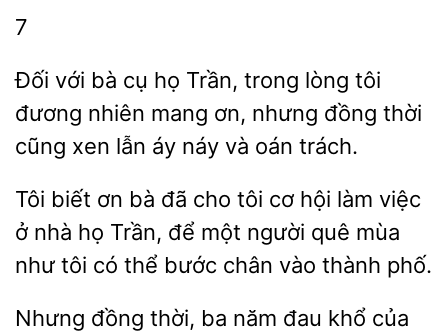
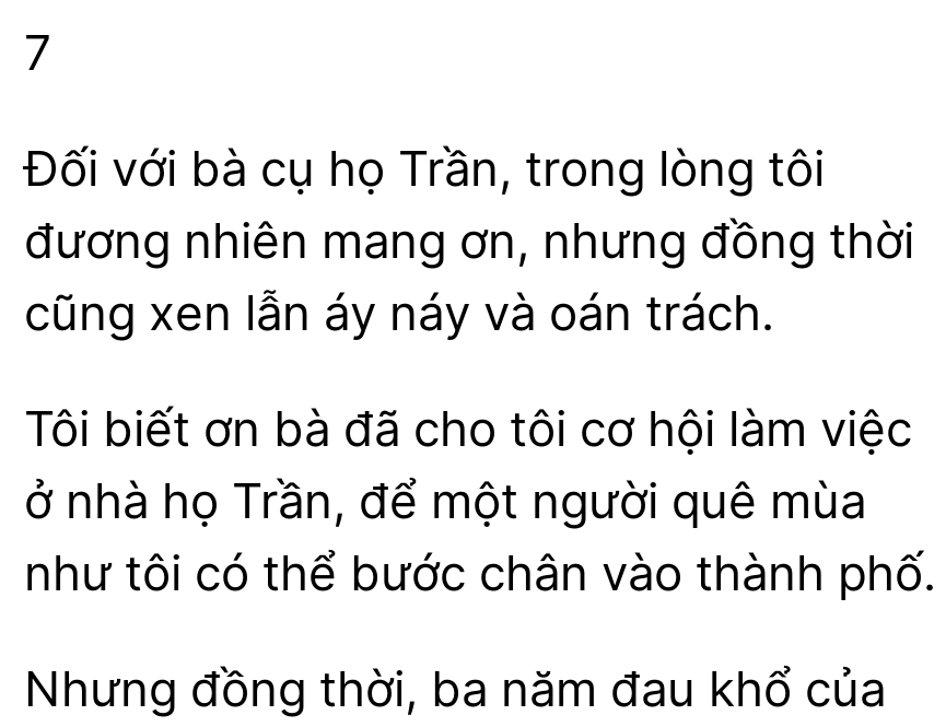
[15,67,383,159] Đối với bà cụ họ Trần, trong lòng tôi | đương nhiên mang | nhưng đồng | cũng xen lẫn áy náy và | trách. -> [24,140,914,341] Đối với | cụ họ Trần, trong lòng tôi | nhiên mang ơn, nhưng đồng thời | cũng xen | áy náy và oán trách.
[15,186,421,245] biết ơn bà đã cho tôi cơ hội làm việc | ở | họ Trần, để một người | mùa -> [24,400,912,529] biết | bà đã | tôi cơ hội làm việc | ở nhà họ Trần, để một người quê mùa

